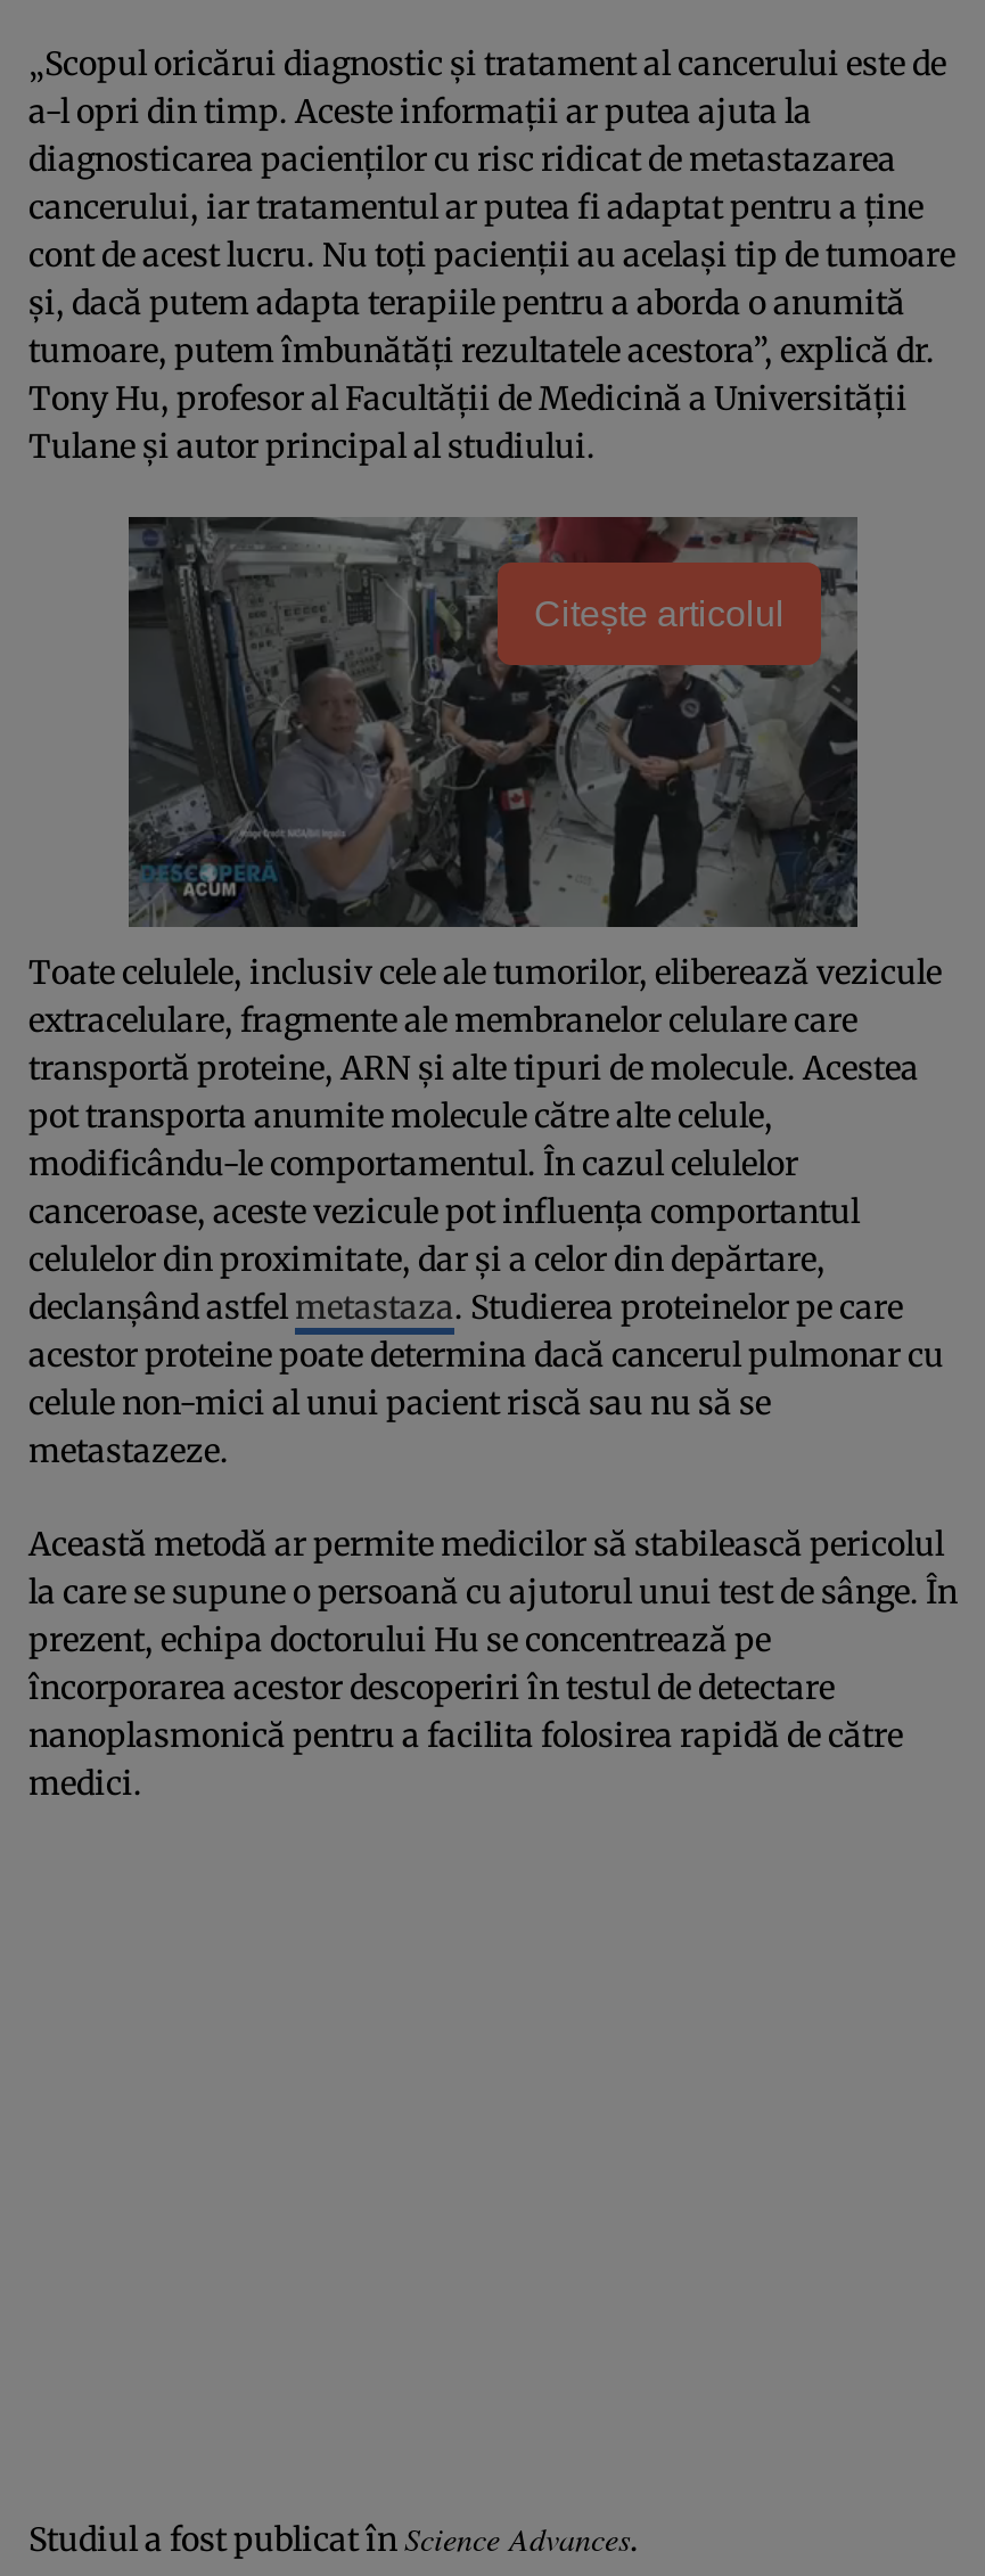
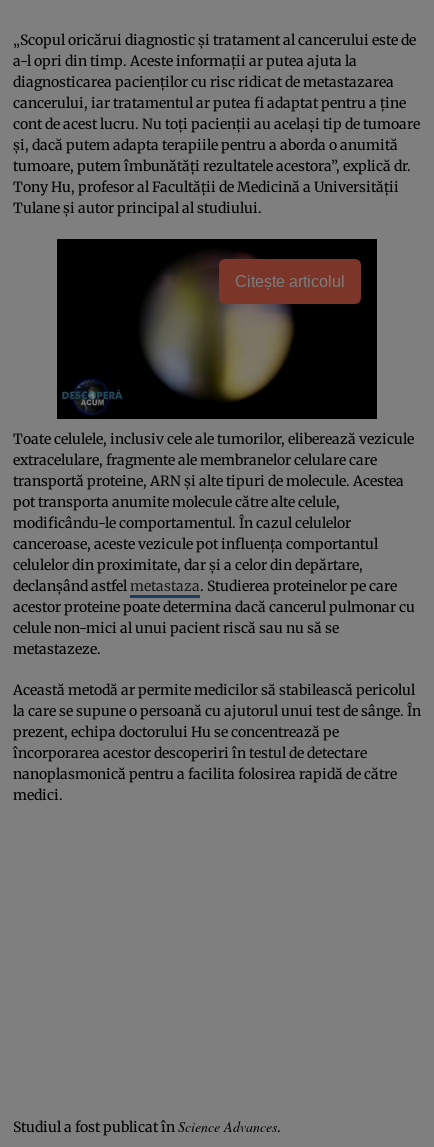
[126,515,860,929] [image] -> [56,238,378,420] [image]

